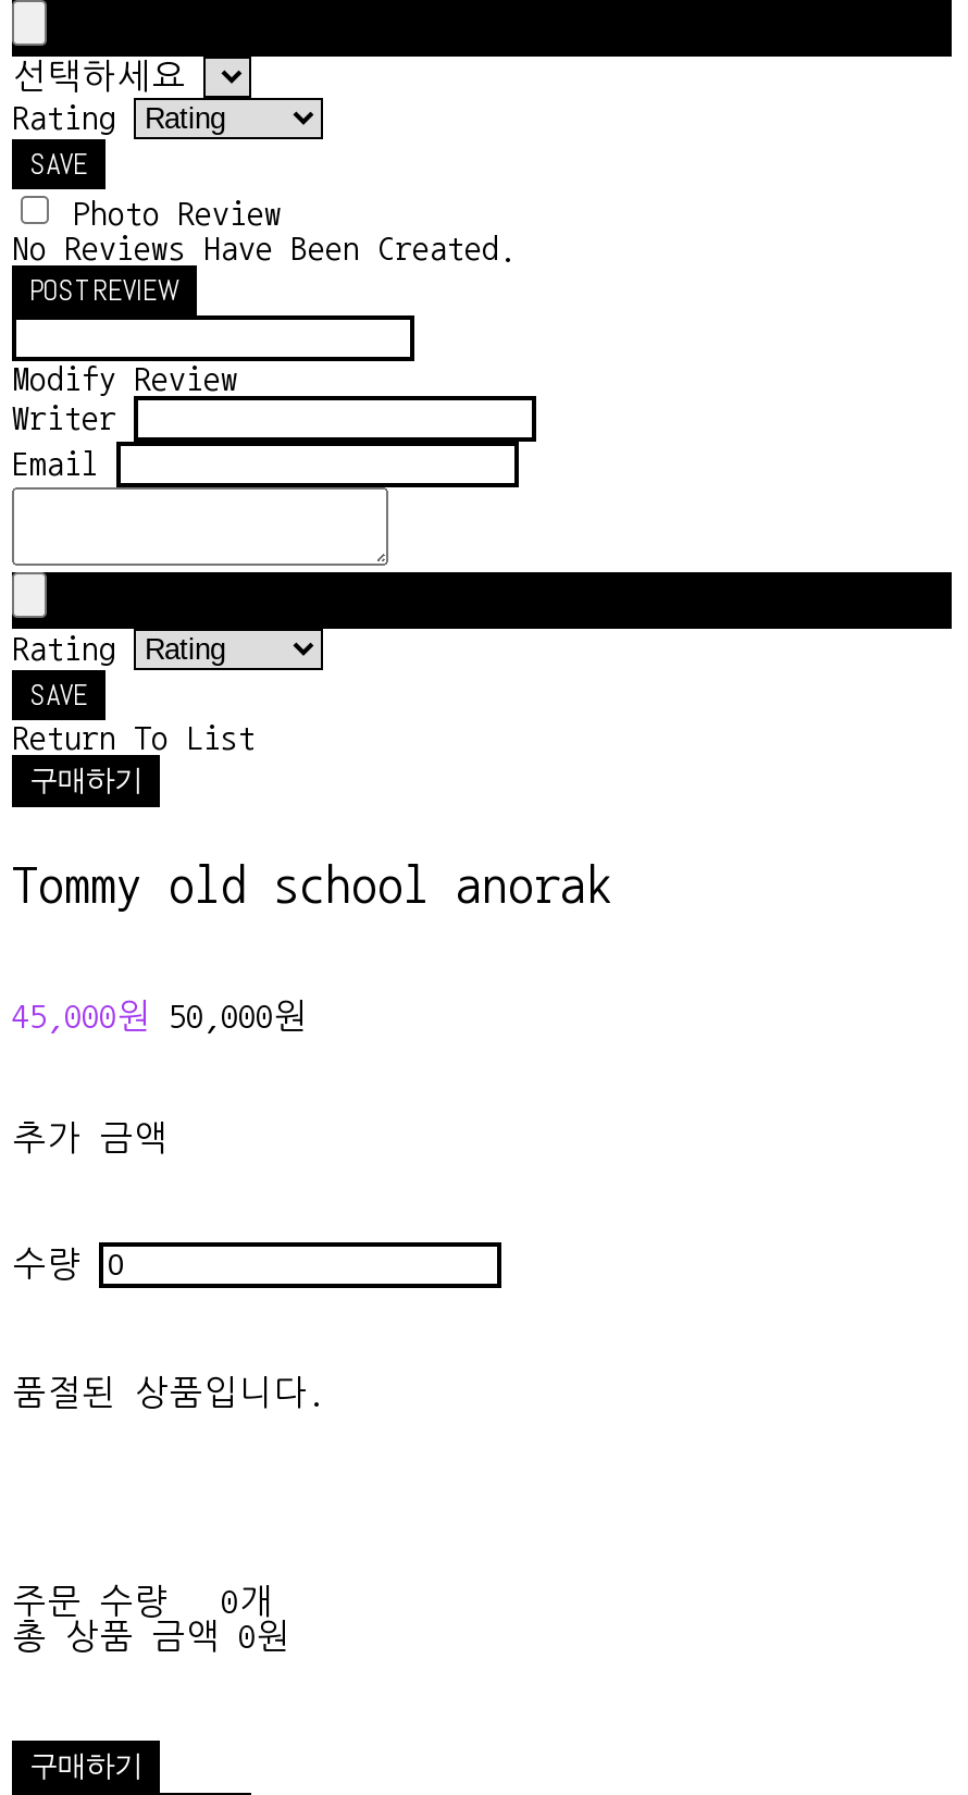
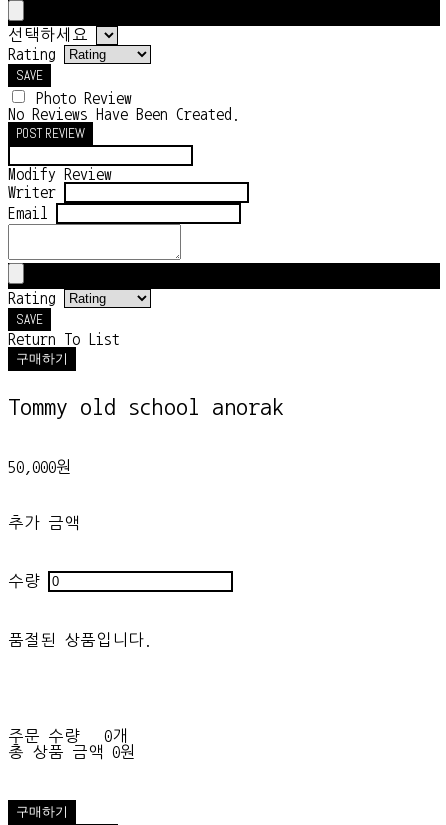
[12,999,308,1033] 45,000원 50,000원 -> [8,459,72,475] 50,000원

